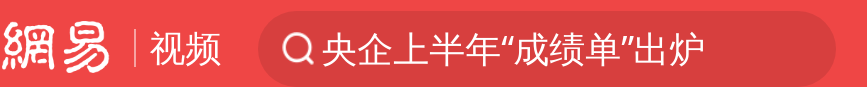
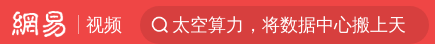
[321,23,705,71] 央企上半年“成绩单”出炉 -> [172,12,406,36] 太空算力，将数据中心搬上天

